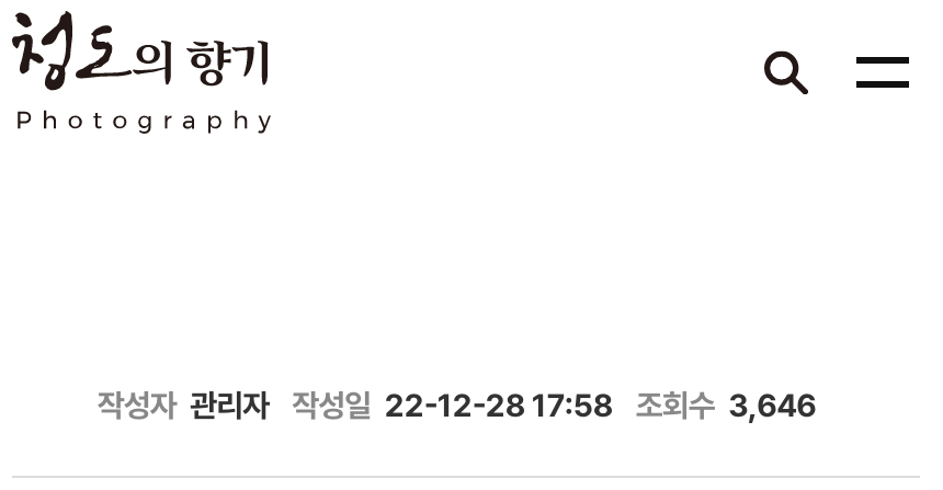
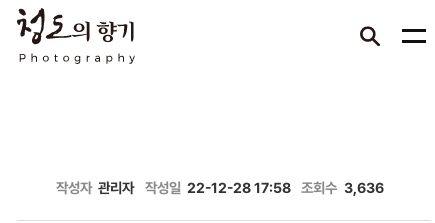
[97,385,816,422] 작성자 관리자 작성일 22-12-28 17:58 조회수 3,646 -> [56,178,384,195] 작성자 관리자 작성일 22-12-28 17:58 조회수 3,636

